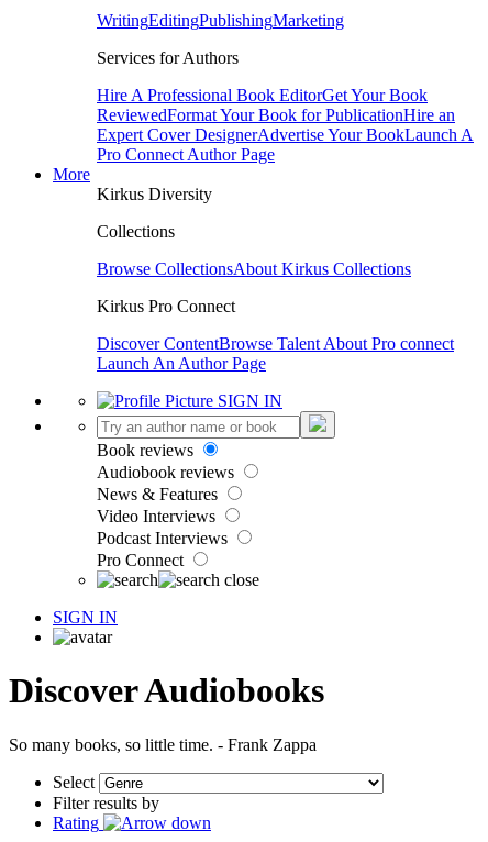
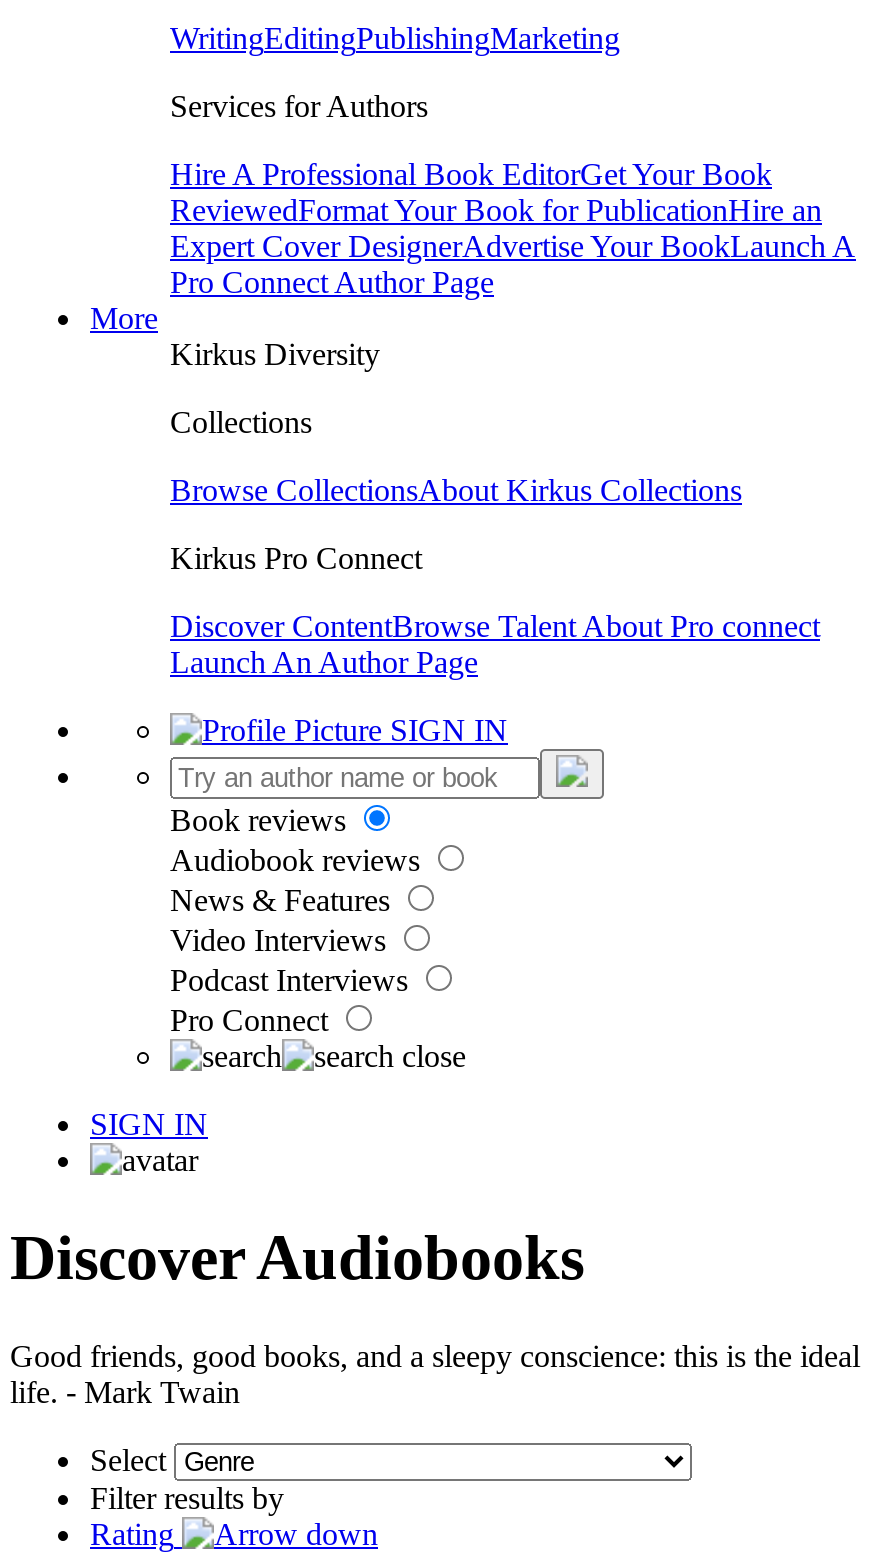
[9,735,317,754] So many books, so little time. - Frank Zappa -> [10,1339,860,1409] Good friends, good books, and a sleepy conscience: this is the ideal | life. - Mark Twain

